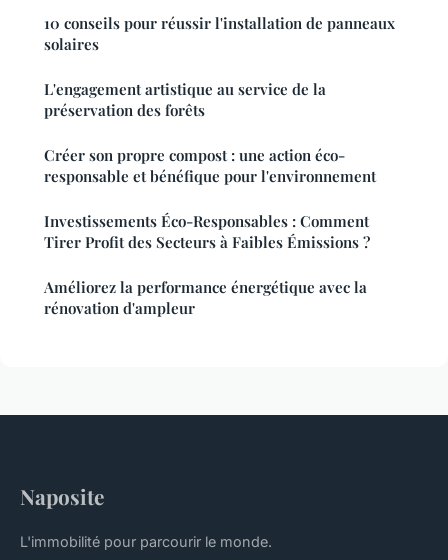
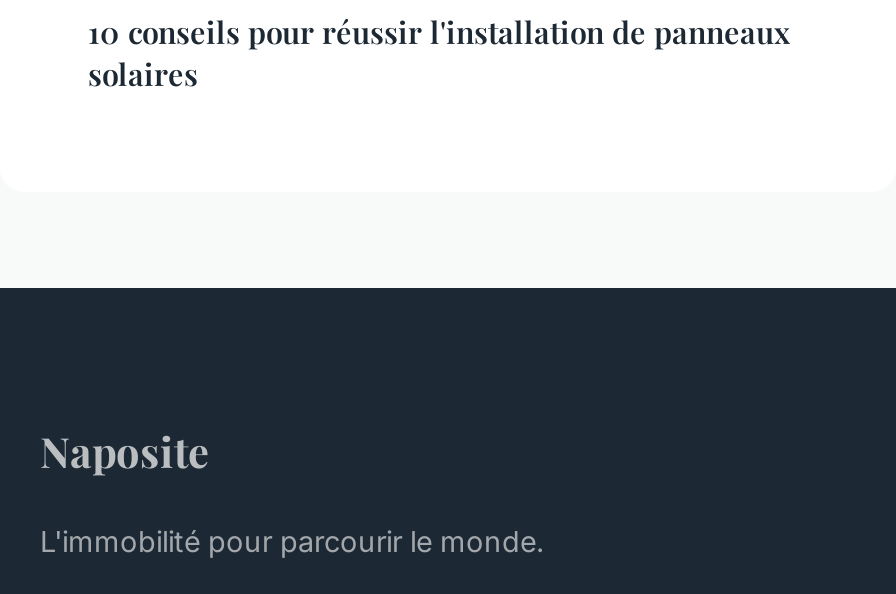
[44,79,376,318] L'engagement artistique au service de la | préservation des forêts | Créer son propre compost : une action éco- | responsable et bénéfique pour l'environnement | Investissements Éco-Responsables : Comment | Tirer Profit des Secteurs à Faibles Émissions ? | Améliorez la performance énergétique avec la | rénovation d'ampleur -> none

